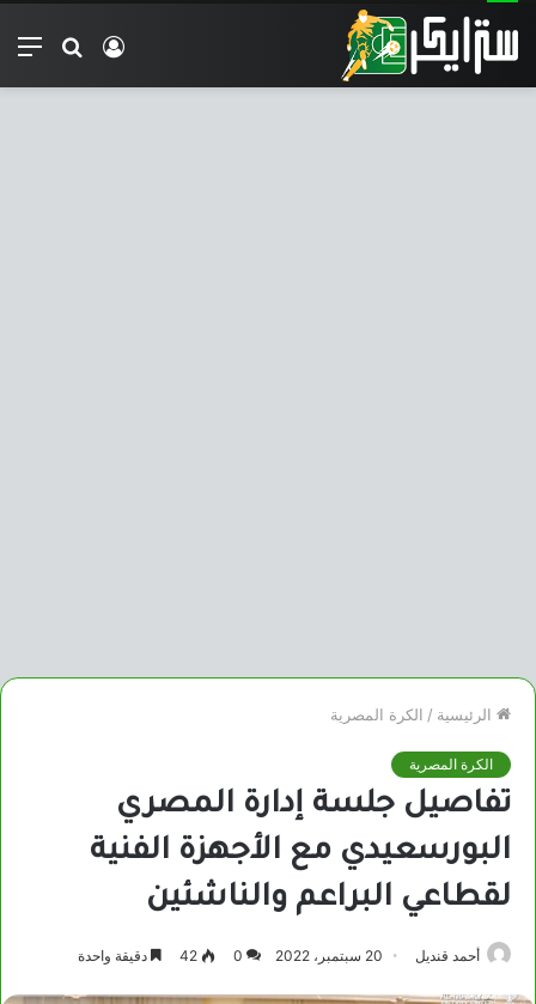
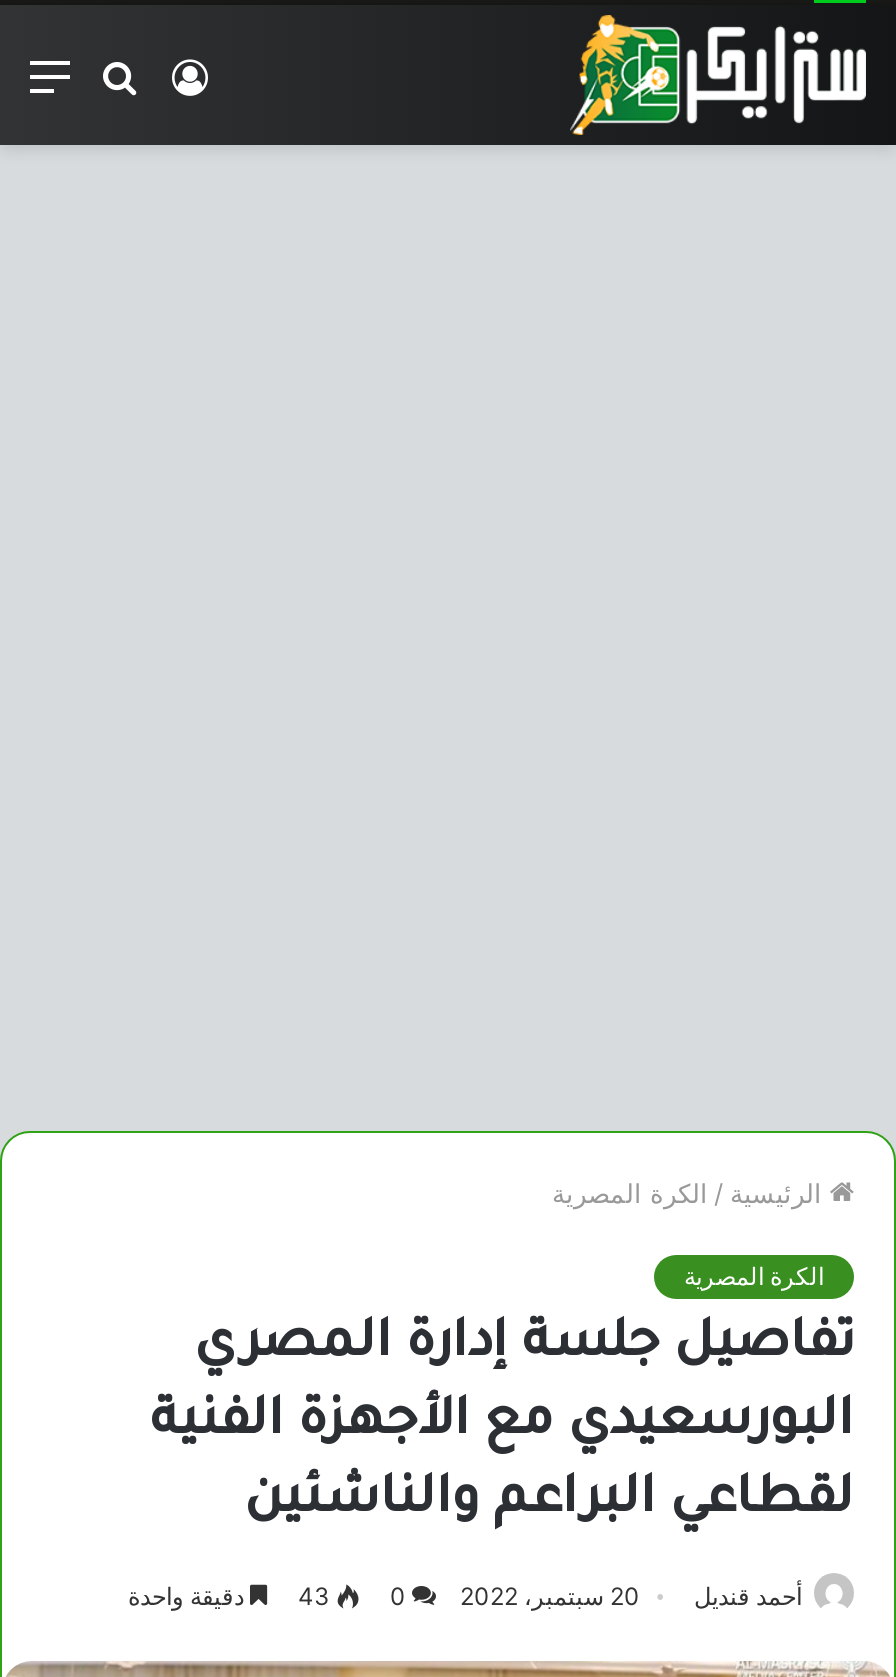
[78,947,243,965] 0 42 دقيقة واحدة -> [128,1581,406,1611] 0 43 دقيقة واحدة

